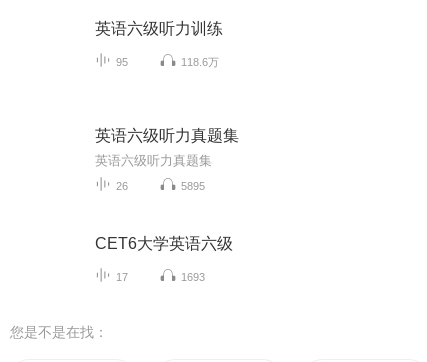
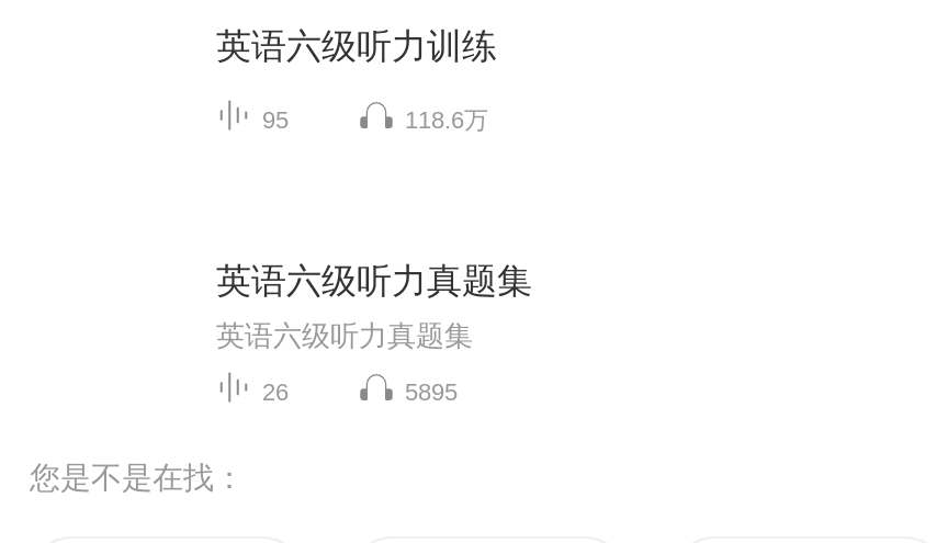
[95,235,233,283] CET6大学英语六级 | 17 | 1693 -> none

